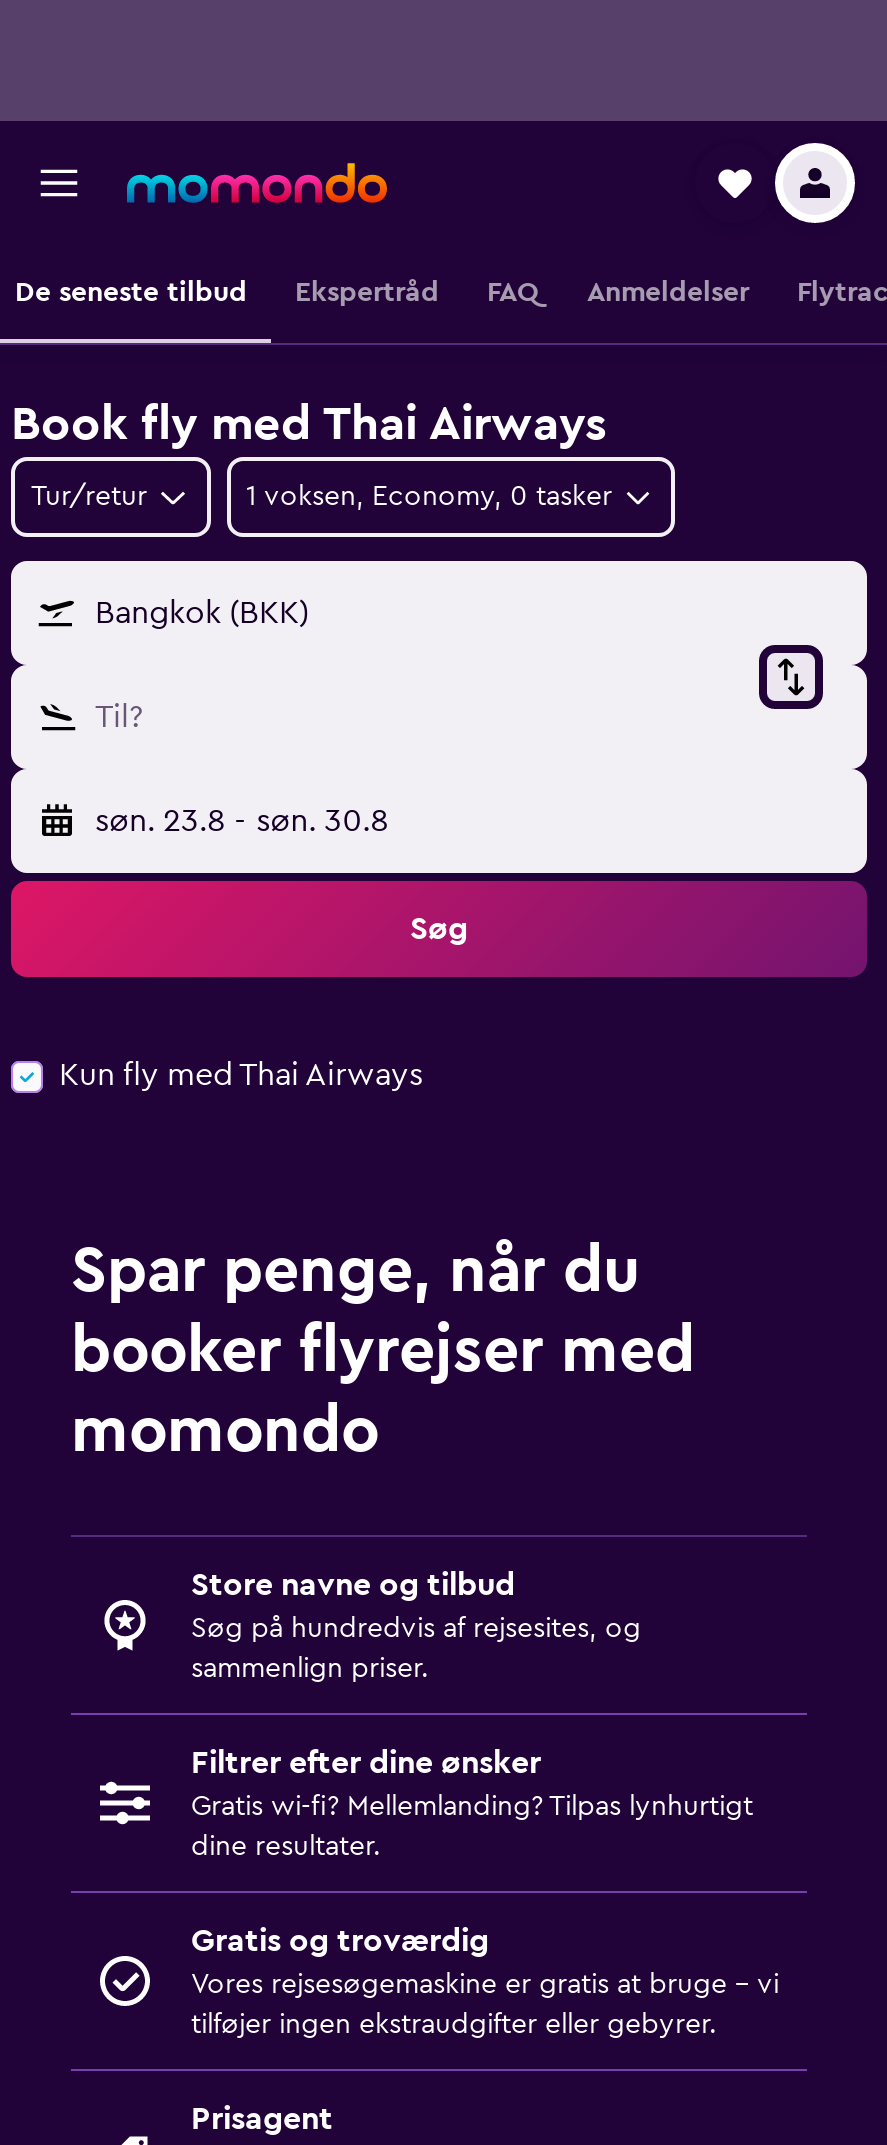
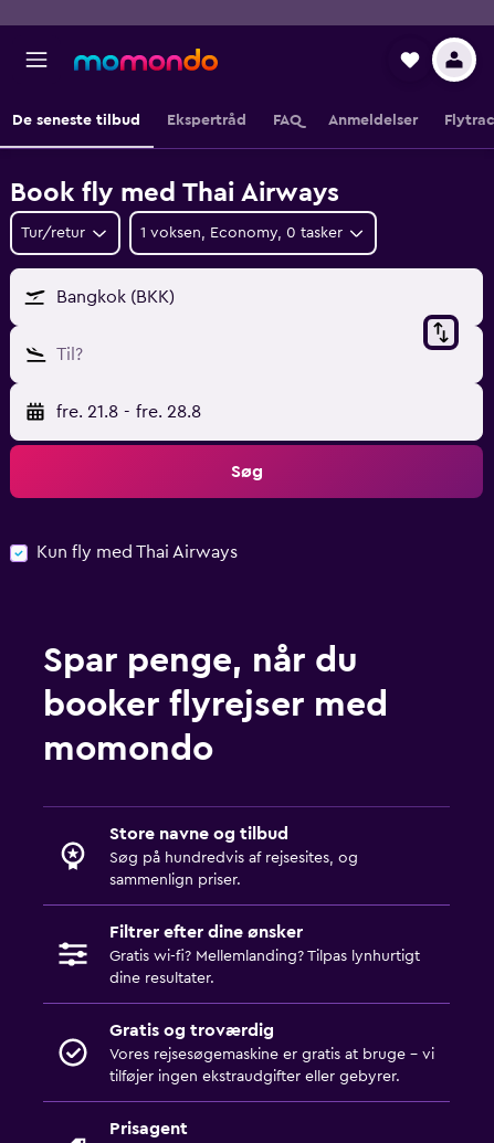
[95,805,388,837] søn. 23.8 - søn. 30.8 -> [56,403,201,421] fre. 21.8 - fre. 28.8

